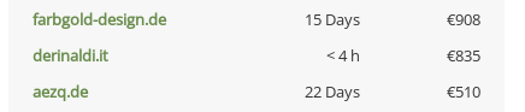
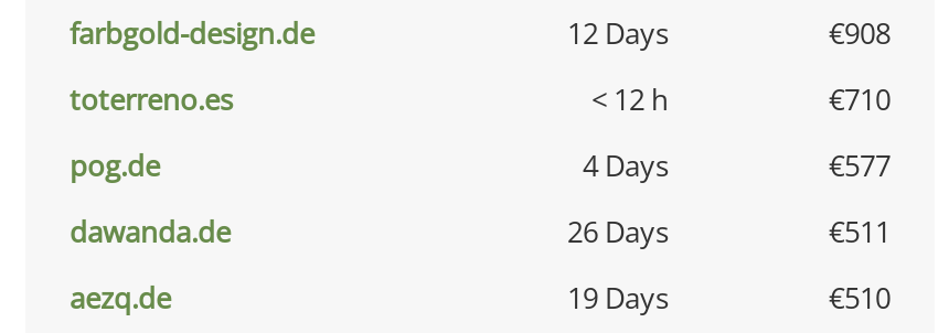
[304,8,359,30] 15 Days -> [567,13,669,53] 12 Days
[33,45,480,66] derinaldi.it | < 4 h | €835 -> [70,79,891,251] toterreno.es | < 12 h | €710 | pog.de | 4 Days | €577 | dawanda.de | 26 Days | €511
[304,81,359,102] 22 Days -> [567,278,669,318] 19 Days

